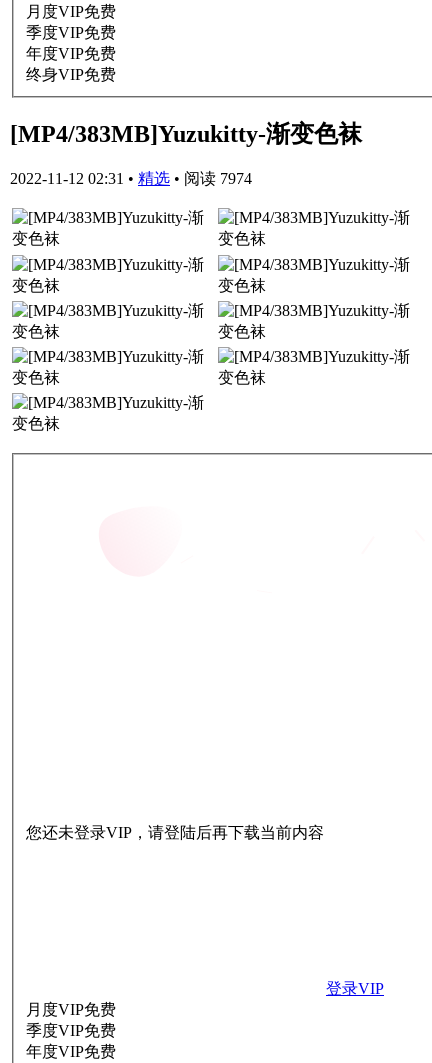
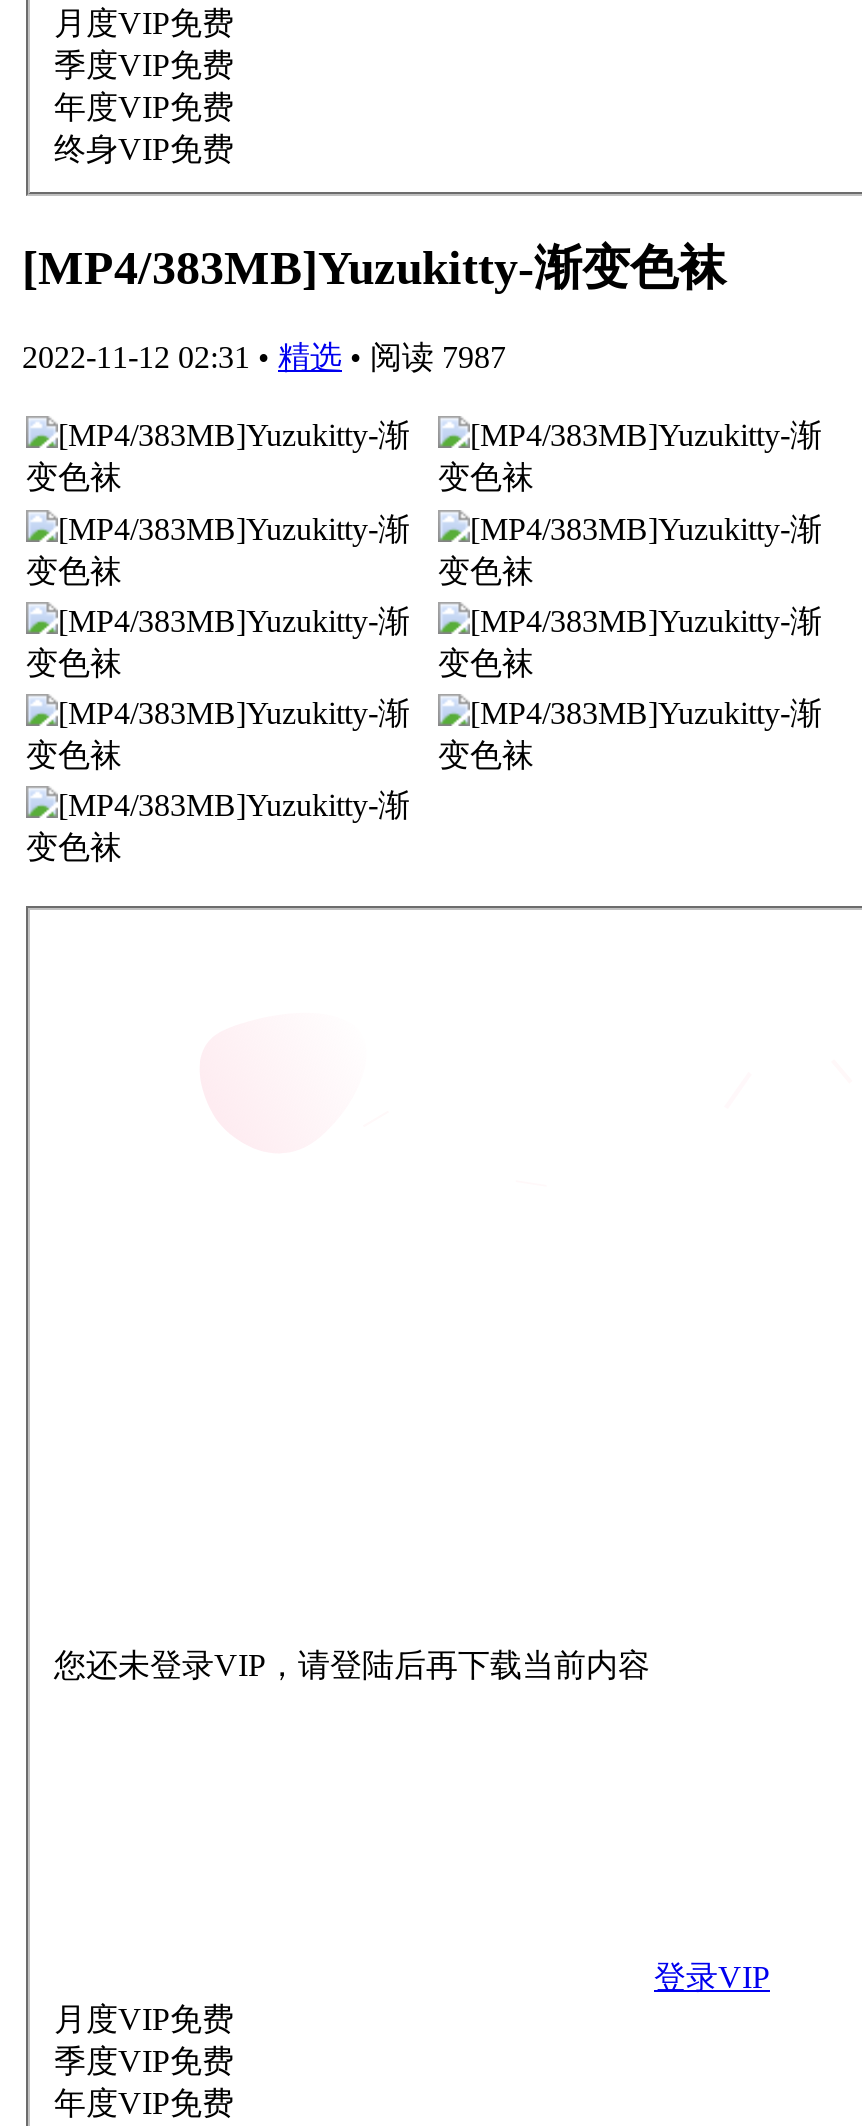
[10,170,252,187] 2022-11-12 02:31 • 精选 • 阅读 7974 -> [22,341,506,375] 2022-11-12 02:31 • 精选 • 阅读 7987

